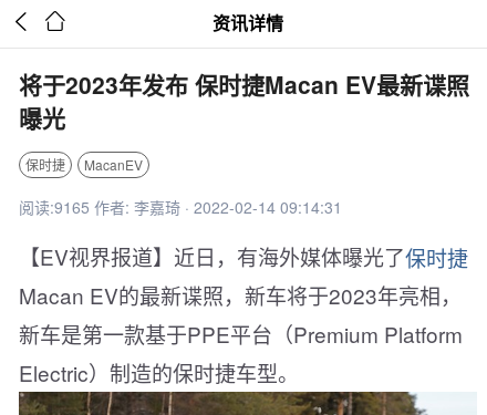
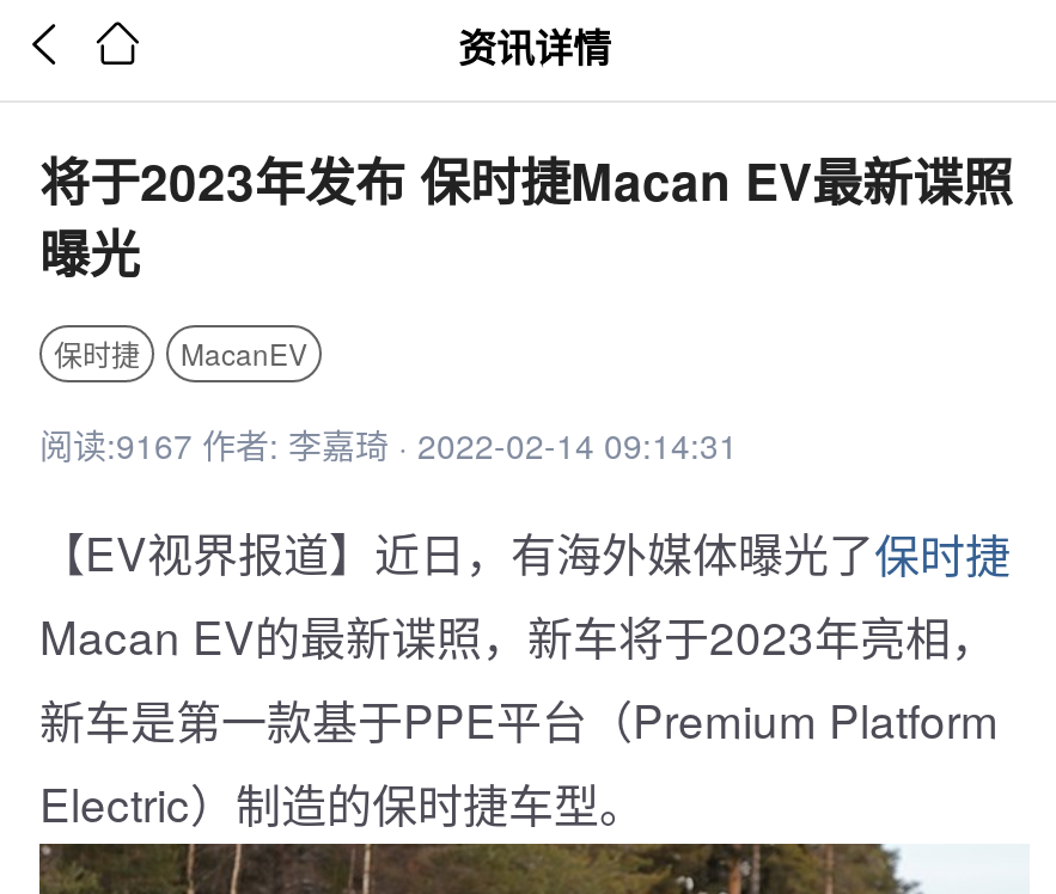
[19,196,342,218] 阅读:9165 作者: 李嘉琦 · 2022-02-14 09:14:31 -> [39,421,738,469] 阅读:9167 作者: 李嘉琦 · 2022-02-14 09:14:31

